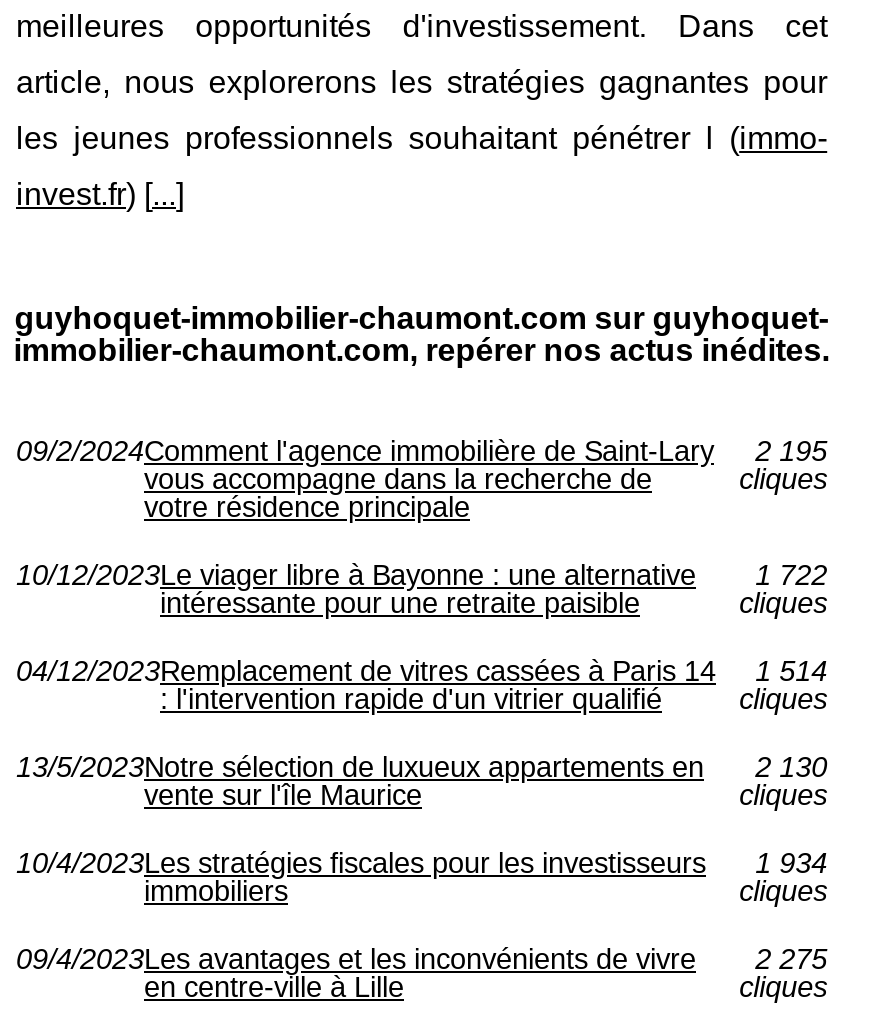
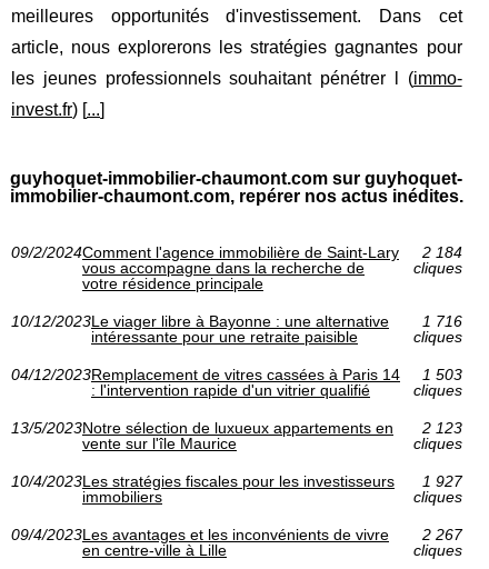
[16,435,827,467] 09/2/2024Comment l'agence immobilière de Saint-Lary 2 195 -> [11,243,462,261] 09/2/2024Comment l'agence immobilière de Saint-Lary 2 184
[16,559,827,591] 10/12/2023Le viager libre à Bayonne : une alternative 1 722 -> [11,312,462,330] 10/12/2023Le viager libre à Bayonne : une alternative 1 716
[16,655,827,687] 04/12/2023Remplacement de vitres cassées à Paris 14 1 514 -> [11,366,462,384] 04/12/2023Remplacement de vitres cassées à Paris 14 1 503
[16,751,827,783] 13/5/2023Notre sélection de luxueux appartements en 2 130 -> [11,419,462,437] 13/5/2023Notre sélection de luxueux appartements en 2 123
[16,847,827,879] 10/4/2023Les stratégies fiscales pour les investisseurs 1 934 -> [11,472,462,490] 10/4/2023Les stratégies fiscales pour les investisseurs 1 927
[16,943,827,975] 09/4/2023Les avantages et les inconvénients de vivre 2 275 -> [11,526,462,544] 09/4/2023Les avantages et les inconvénients de vivre 2 267

